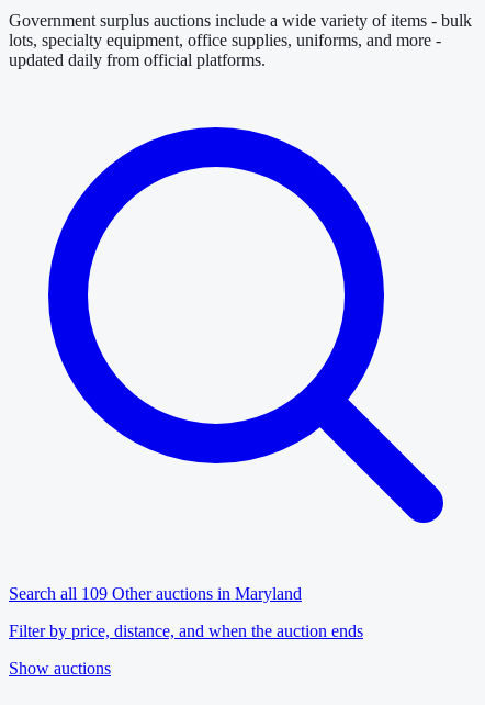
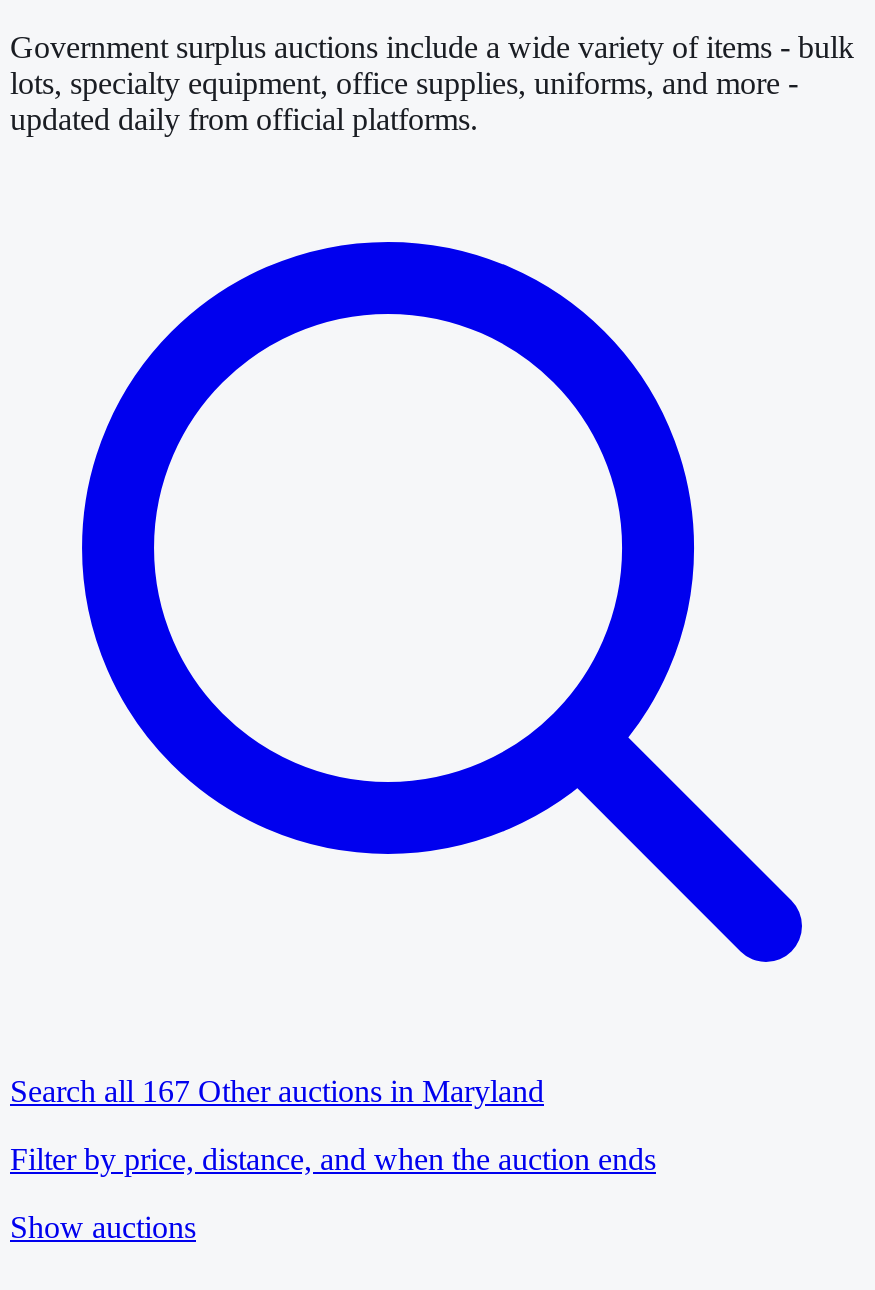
[9,584,302,603] Search all 109 Other auctions in Maryland -> [10,1074,544,1108] Search all 167 Other auctions in Maryland

